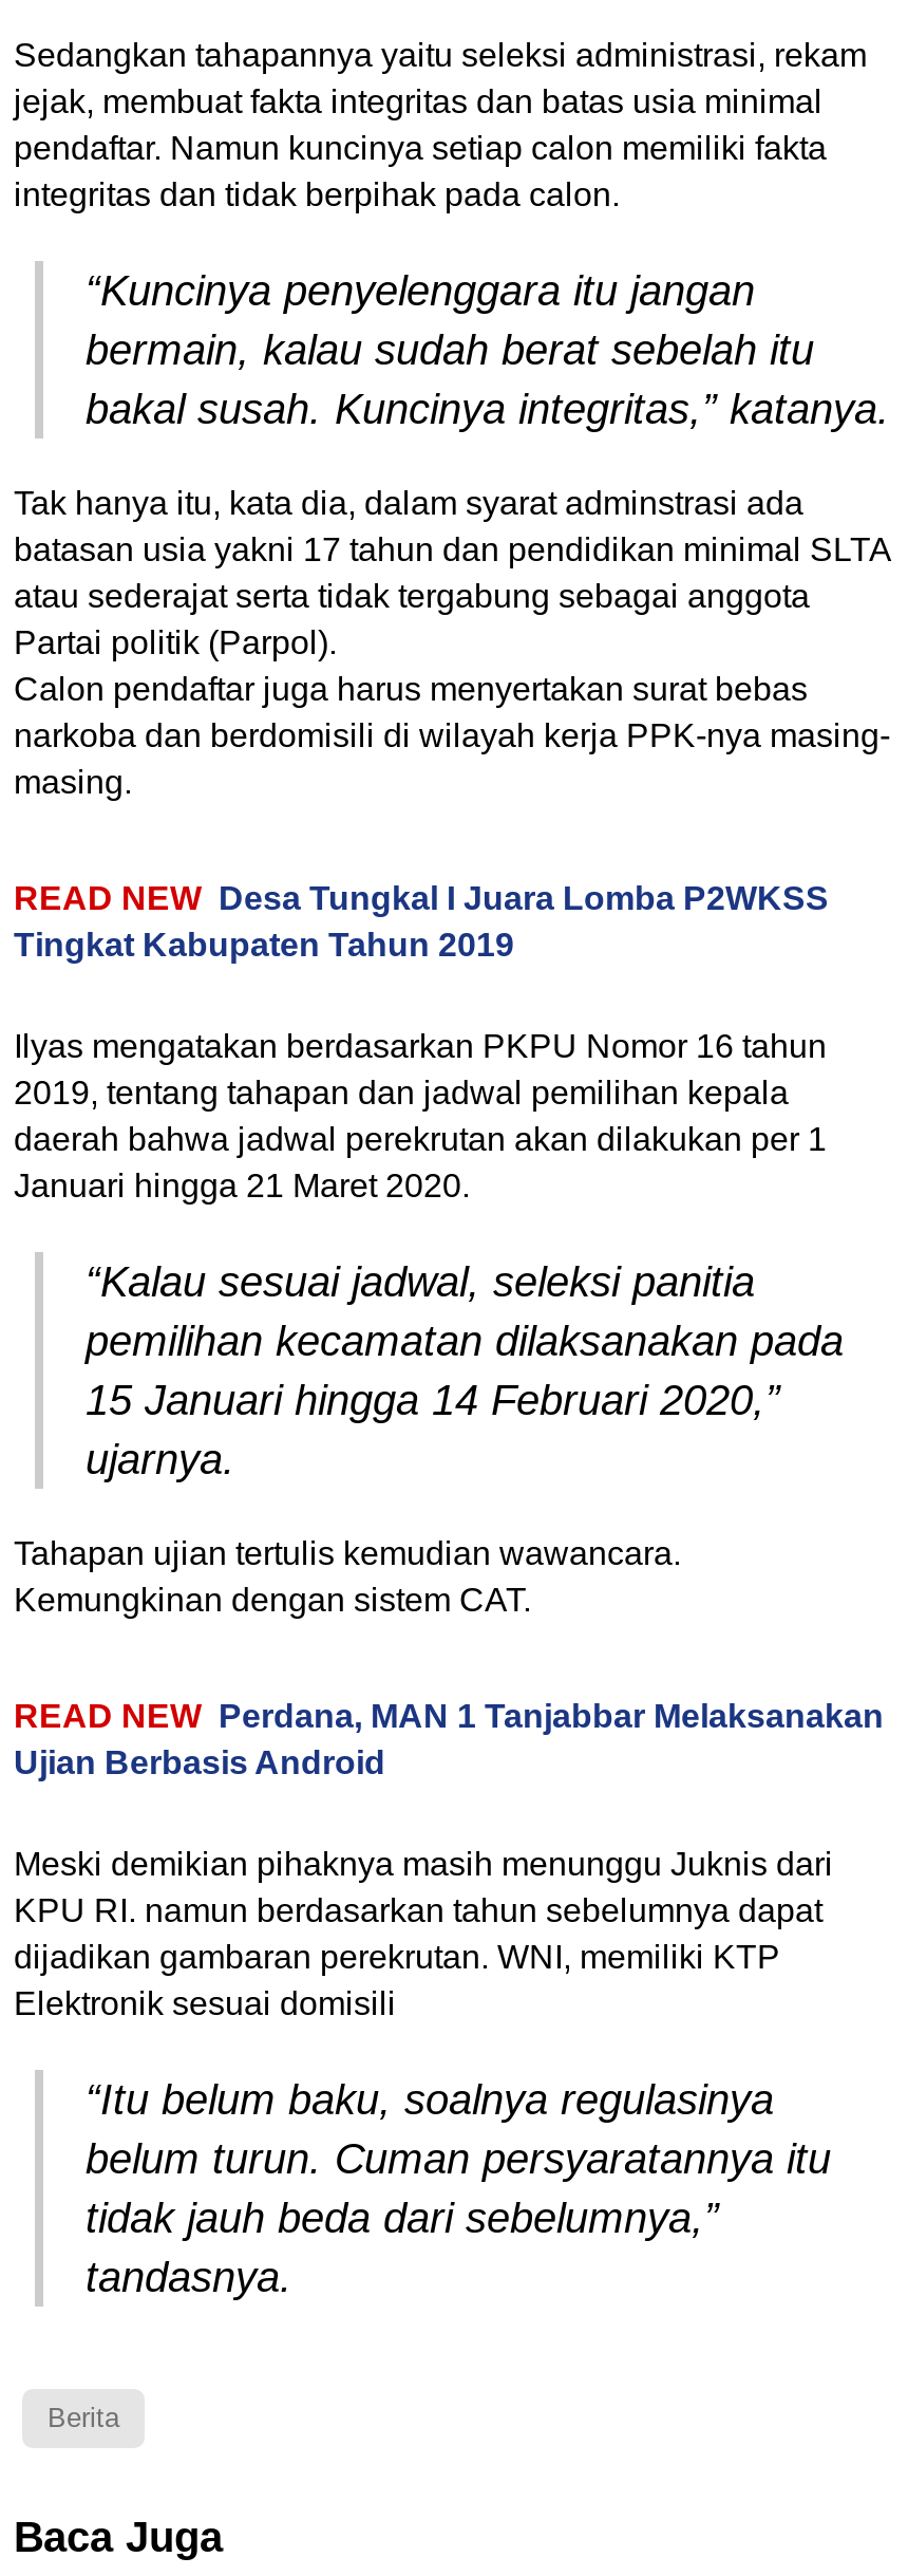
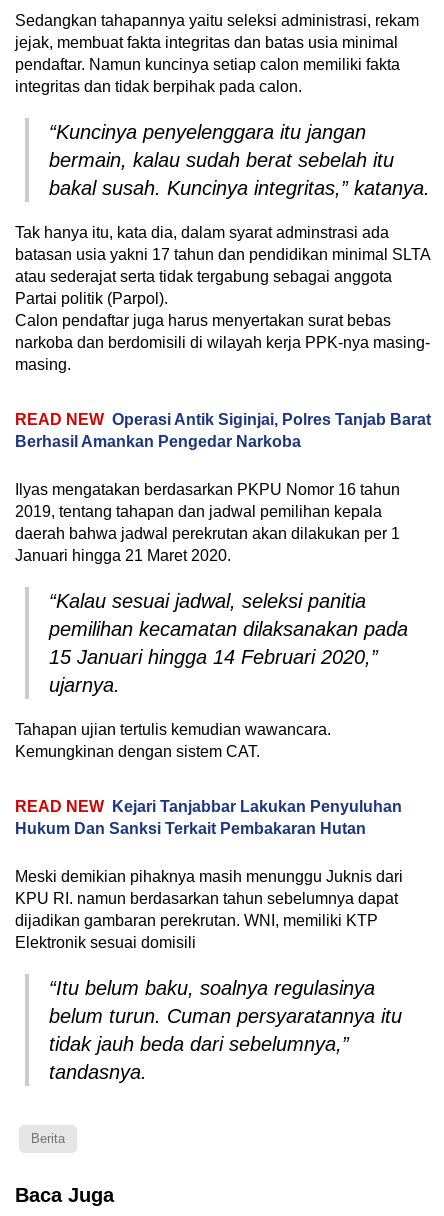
[14,880,829,962] READ NEW Desa Tungkal I Juara Lomba P2WKSS | Tingkat Kabupaten Tahun 2019 -> [15,411,431,450] READ NEW Operasi Antik Siginjai, Polres Tanjab Barat | Berhasil Amankan Pengedar Narkoba
[14,1697,884,1780] READ NEW Perdana, MAN 1 Tanjabbar Melaksanakan | Ujian Berbasis Android -> [15,798,402,837] READ NEW Kejari Tanjabbar Lakukan Penyuluhan | Hukum Dan Sanksi Terkait Pembakaran Hutan

